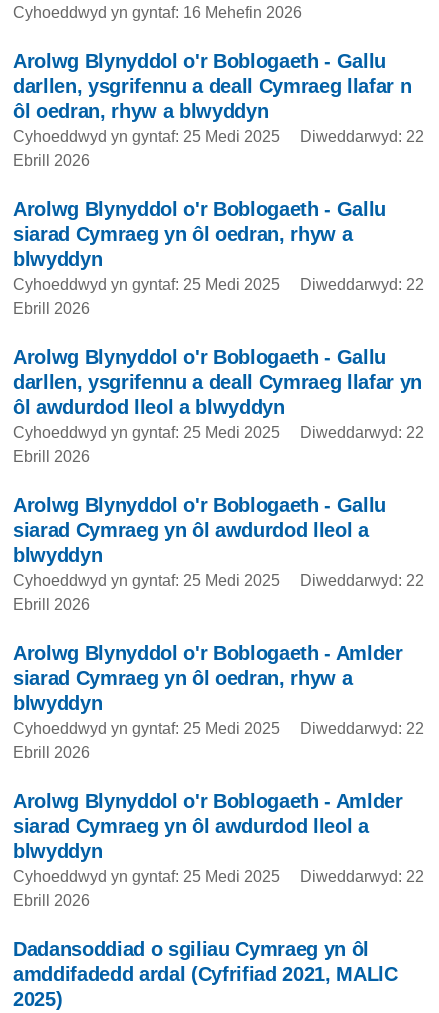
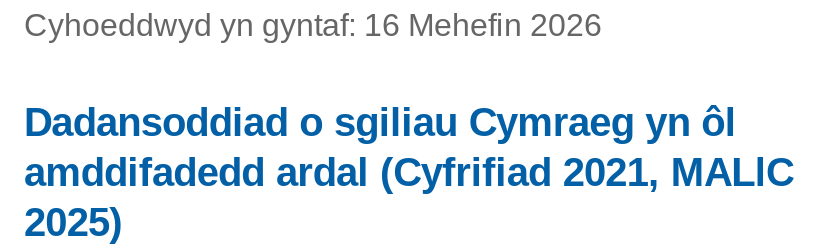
[13,50,424,909] Arolwg Blynyddol o'r Boblogaeth - Gallu | darllen, ysgrifennu a deall Cymraeg llafar n | ôl oedran, rhyw a blwyddyn | Cyhoeddwyd yn gyntaf: 25 Medi 2025 | Diweddarwyd: 22 | Ebrill 2026 | Arolwg Blynyddol o'r Boblogaeth - Gallu | siarad Cymraeg yn ôl oedran, rhyw a | blwyddyn | Cyhoeddwyd yn gyntaf: 25 Medi 2025 | Diweddarwyd: 22 | Ebrill 2026 | Arolwg Blynyddol o'r Boblogaeth - Gallu | darllen, ysgrifennu a deall Cymraeg llafar yn | ôl awdurdod lleol a blwyddyn | Cyhoeddwyd yn gyntaf: 25 Medi 2025 | Diweddarwyd: 22 | Ebrill 2026 | Arolwg Blynyddol o'r Boblogaeth - Gallu | siarad Cymraeg yn ôl awdurdod lleol a | blwyddyn | Cyhoeddwyd yn gyntaf: 25 Medi 2025 | Diweddarwyd: 22 | Ebrill 2026 | Arolwg Blynyddol o'r Boblogaeth - Amlder | siarad Cymraeg yn ôl oedran, rhyw a | blwyddyn | Cyhoeddwyd yn gyntaf: 25 Medi 2025 | Diweddarwyd: 22 | Ebrill 2026 | Arolwg Blynyddol o'r Boblogaeth - Amlder | siarad Cymraeg yn ôl awdurdod lleol a | blwyddyn | Cyhoeddwyd yn gyntaf: 25 Medi 2025 | Diweddarwyd: 22 | Ebrill 2026 -> none

